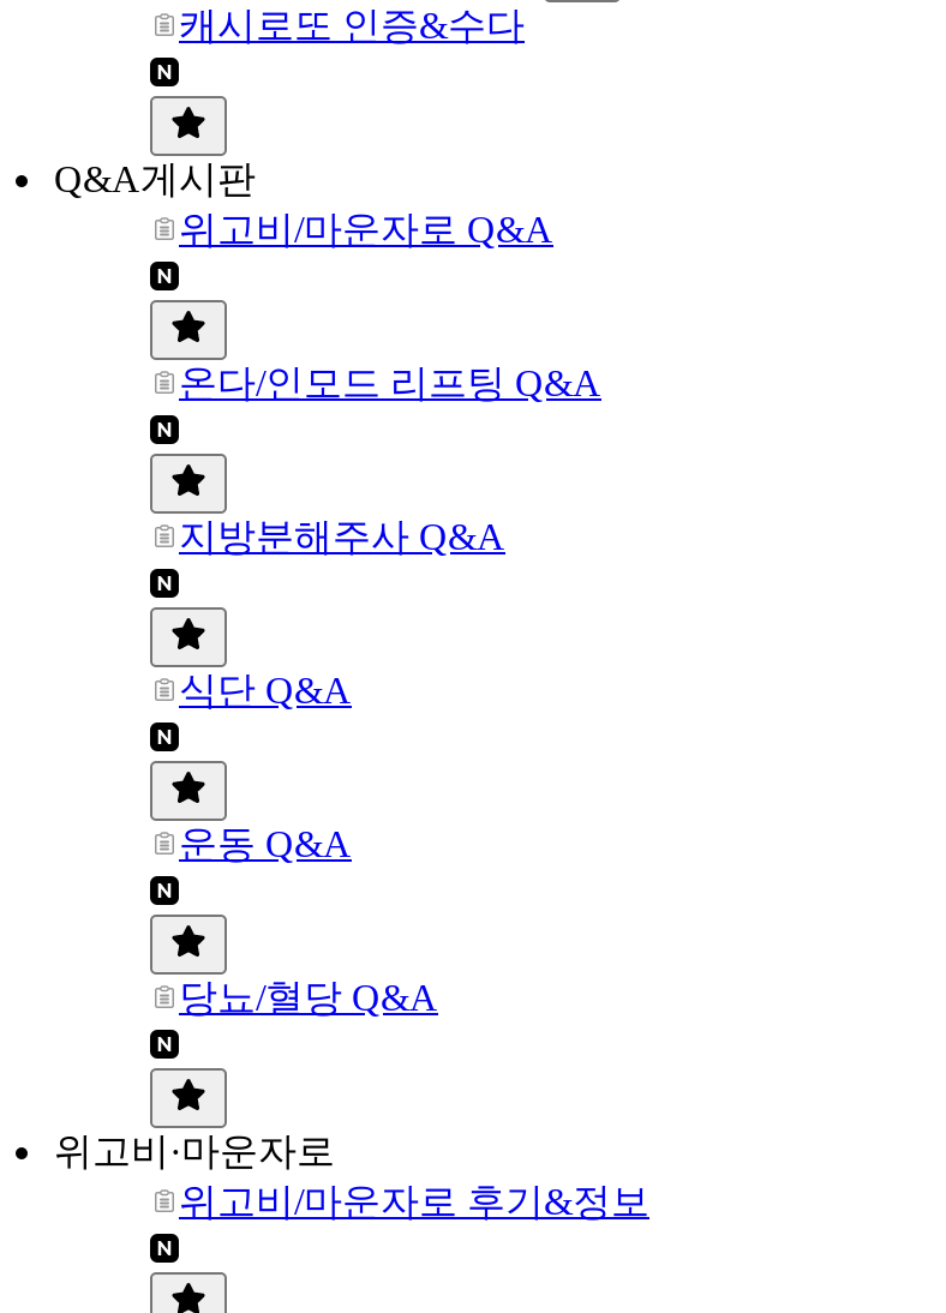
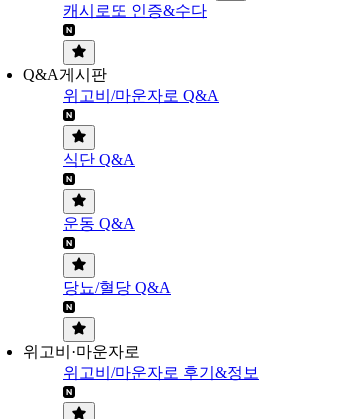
[179,362,601,403] 온다/인모드 리프팅 Q&A -> none
[179,516,505,557] 지방분해주사 Q&A -> none

